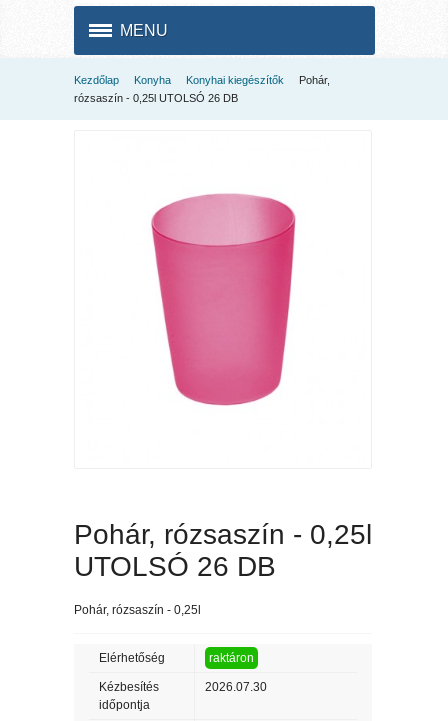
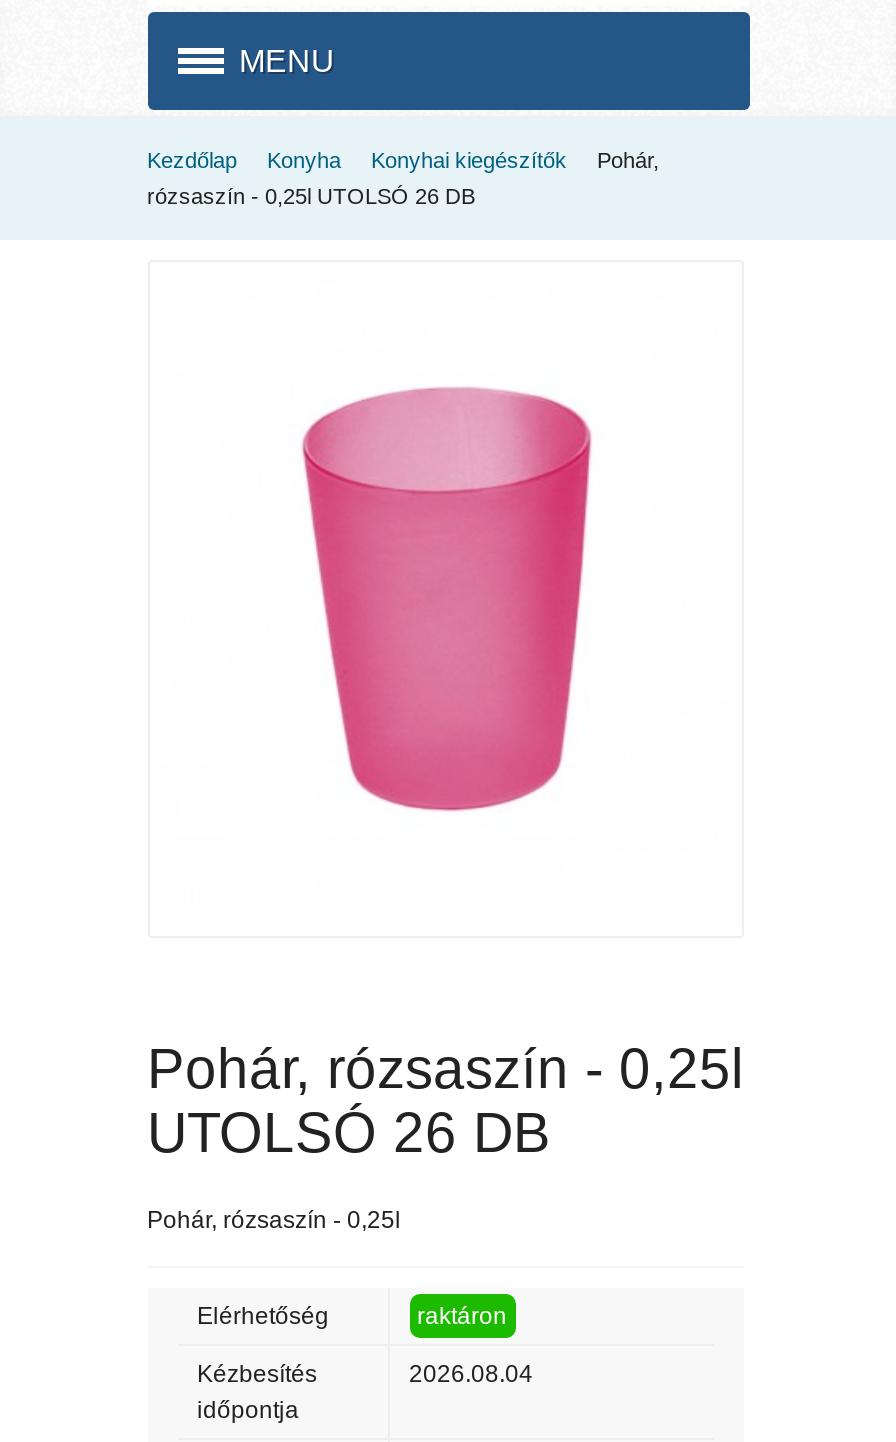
[204,680,266,694] 2026.07.30 -> [409,1361,533,1389] 2026.08.04

